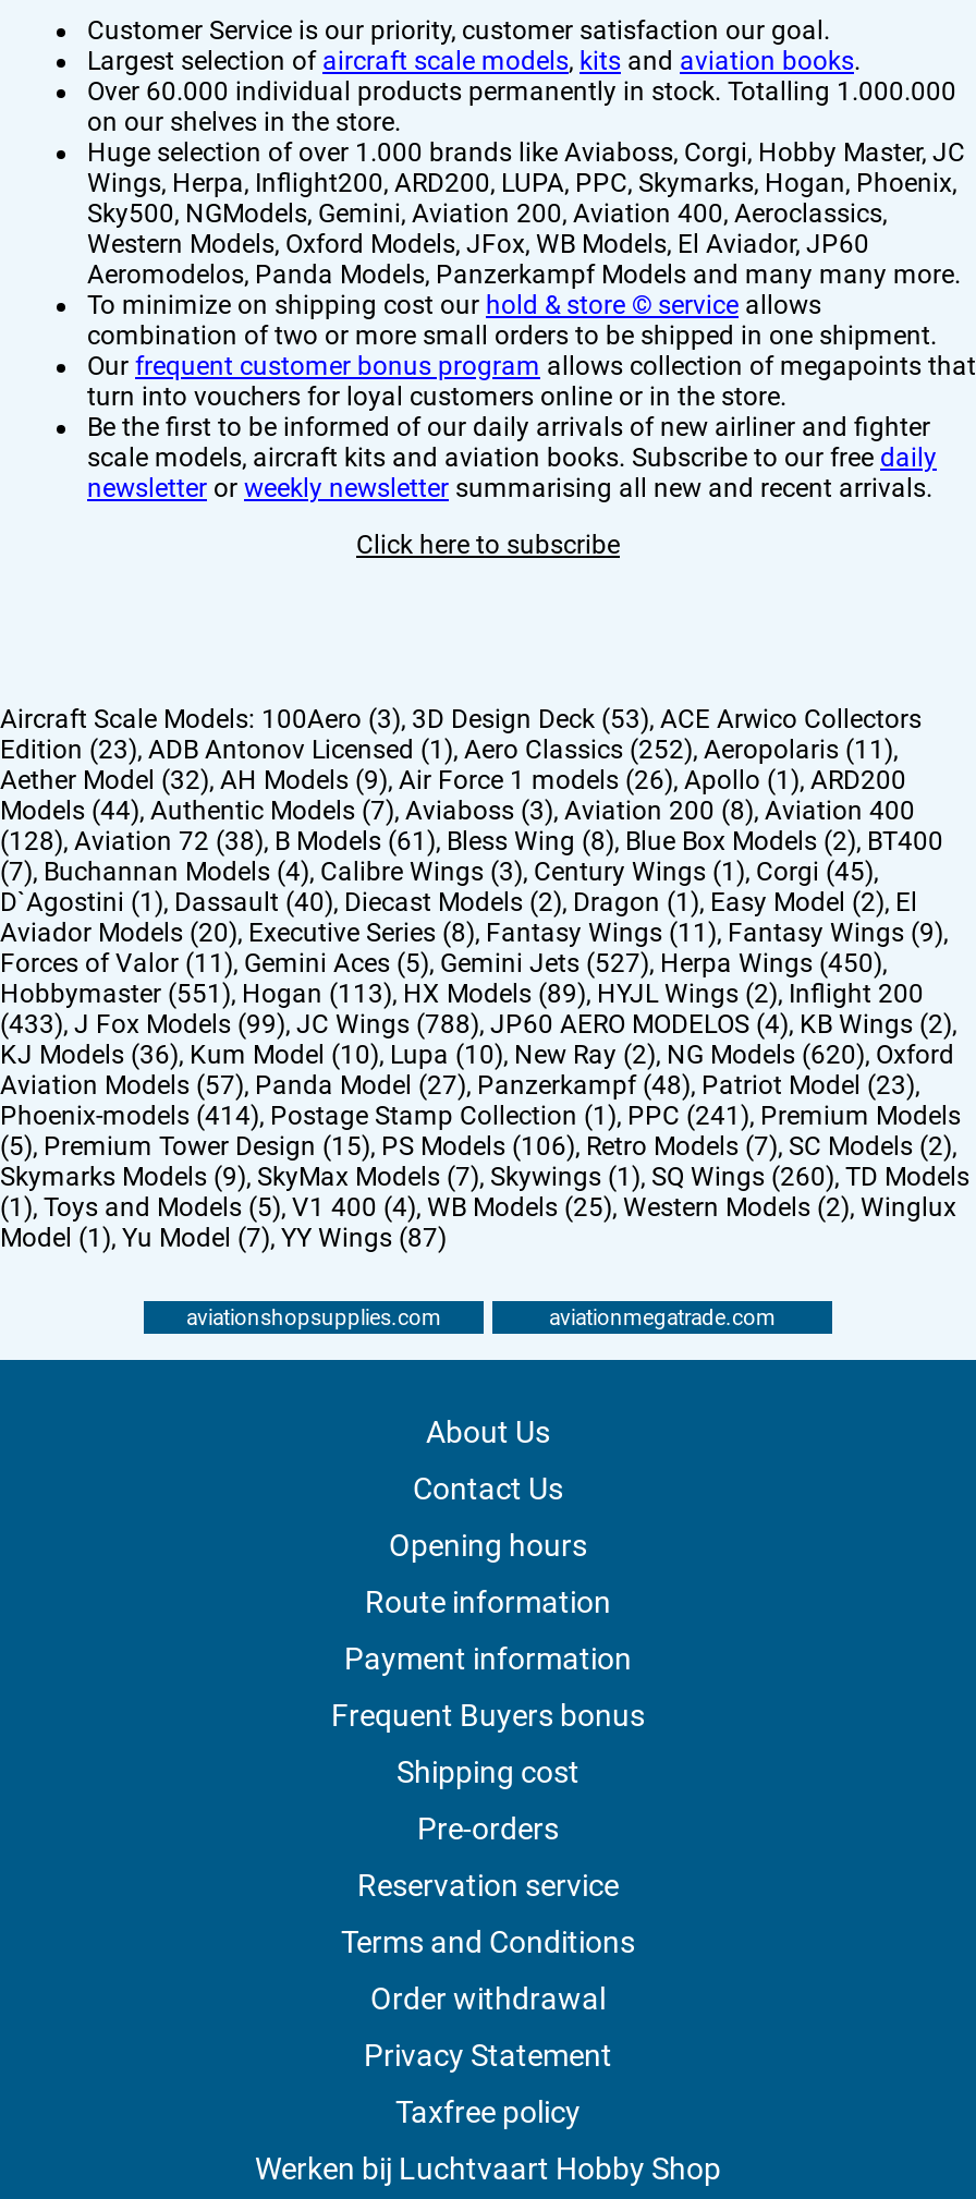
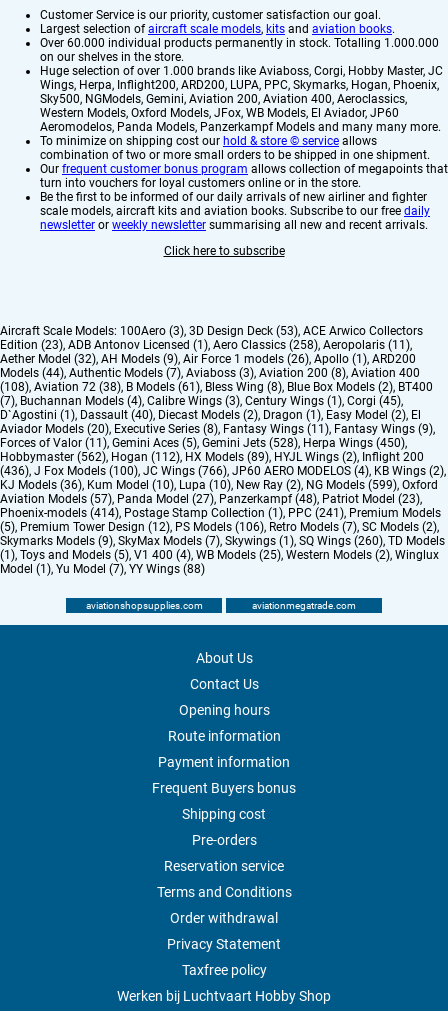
[0,734,893,765] Edition (23), ADB Antonov Licensed (1), Aero Classics (252), Aeropolaris (11) -> [0,338,410,352] Edition (23), ADB Antonov Licensed (1), Aero Classics (258), Aeropolaris (11)
[0,826,943,856] (128), Aviation 72 (38), B Models (61), Bless Wing (8), Blue Box Models (2), BT400 -> [0,380,433,394] (108), Aviation 72 (38), B Models (61), Bless Wing (8), Blue Box Models (2), BT400
[0,948,882,979] Forces of Valor (11), Gemini Aces (5), Gemini Jets (527), Herpa Wings (450) -> [0,436,405,450] Forces of Valor (11), Gemini Aces (5), Gemini Jets (528), Herpa Wings (450)
[0,979,924,1009] Hobbymaster (551), Hogan (113), HX Models (89),HYJL Wings (2), Inflight 200 -> [0,450,424,464] Hobbymaster (562), Hogan (112), HX Models (89),HYJL Wings (2), Inflight 200
[0,1009,952,1040] (433), J Fox Models (99), JC Wings (788), JP60 AERO MODELOS (4), KB Wings (2) -> [0,464,444,478] (436), J Fox Models (100), JC Wings (766), JP60 AERO MODELOS (4), KB Wings (2)
[0,1040,954,1070] KJ Models (36), Kum Model (10),Lupa (10), New Ray (2), NG Models (620), Oxford -> [0,478,438,492] KJ Models (36), Kum Model (10),Lupa (10), New Ray (2), NG Models (599), Oxford
[0,1131,952,1162] (5), Premium Tower Design (15), PS Models (106), Retro Models (7), SC Models (2) -> [0,520,437,534] (5), Premium Tower Design (12), PS Models (106), Retro Models (7), SC Models (2)
[0,1223,447,1253] Model (1), Yu Model (7), YY Wings (87) -> [0,562,205,576] Model (1), Yu Model (7), YY Wings (88)

